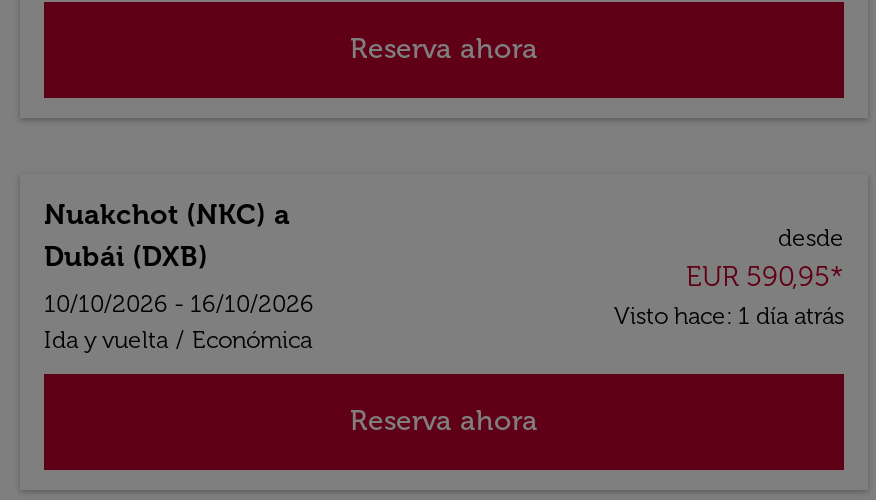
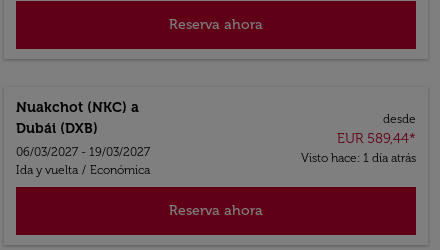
[686,259,844,293] EUR 590,95* -> [337,129,416,146] EUR 589,44*
[44,290,314,318] 10/10/2026 - 16/10/2026 -> [16,145,150,159] 06/03/2027 - 19/03/2027

